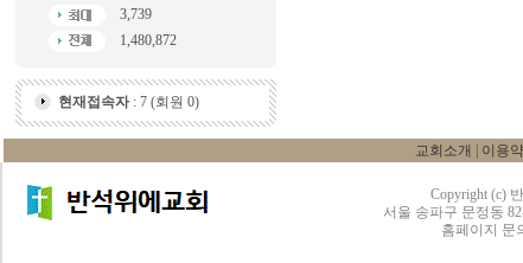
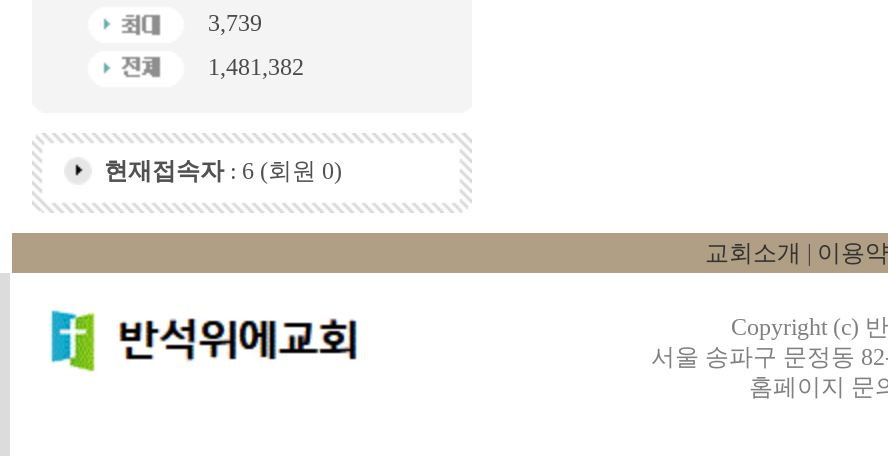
[120,32,177,49] 1,480,872 -> [208,53,304,81] 1,481,382
[58,94,199,110] 현재접속자: 7 (회원 0) -> [104,157,342,185] 현재접속자: 6 (회원 0)

